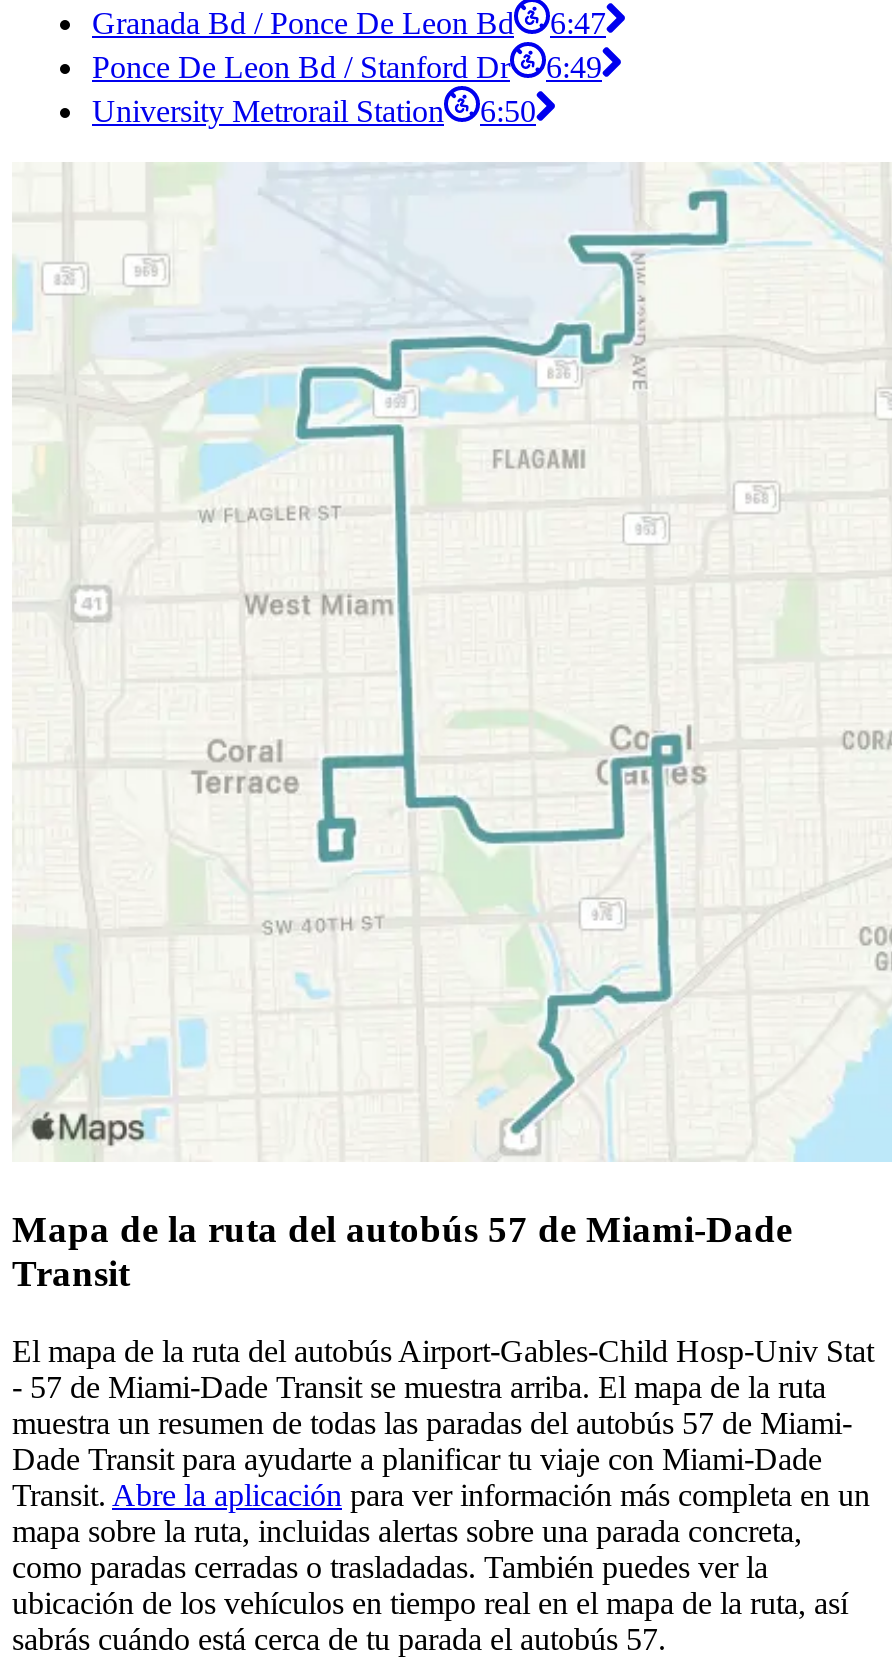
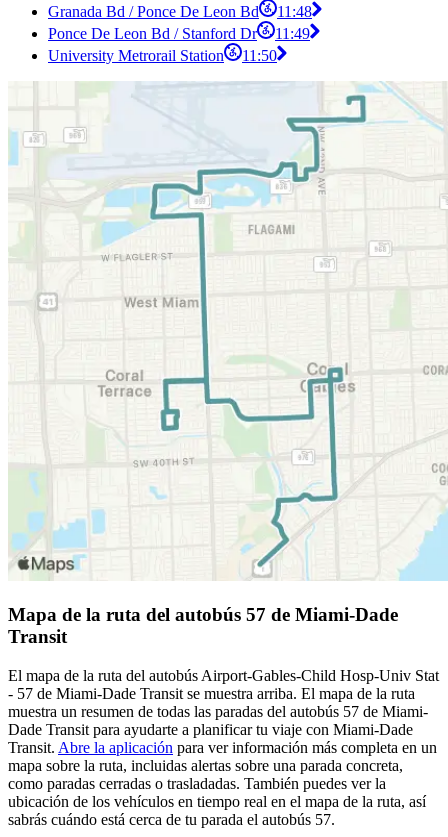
[92,6,606,40] Granada Bd / Ponce De Leon Bd 6:47 -> [48,3,312,20] Granada Bd / Ponce De Leon Bd 11:48
[92,50,602,84] Ponce De Leon Bd / Stanford Dr 6:49 -> [48,25,310,42] Ponce De Leon Bd / Stanford Dr 11:49
[92,94,536,128] University Metrorail Station 6:50 -> [48,47,277,64] University Metrorail Station 11:50

